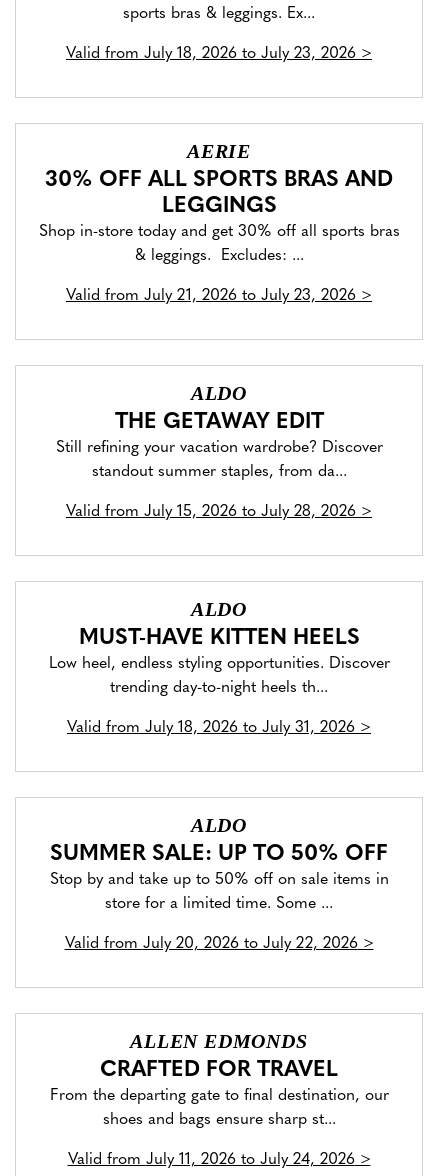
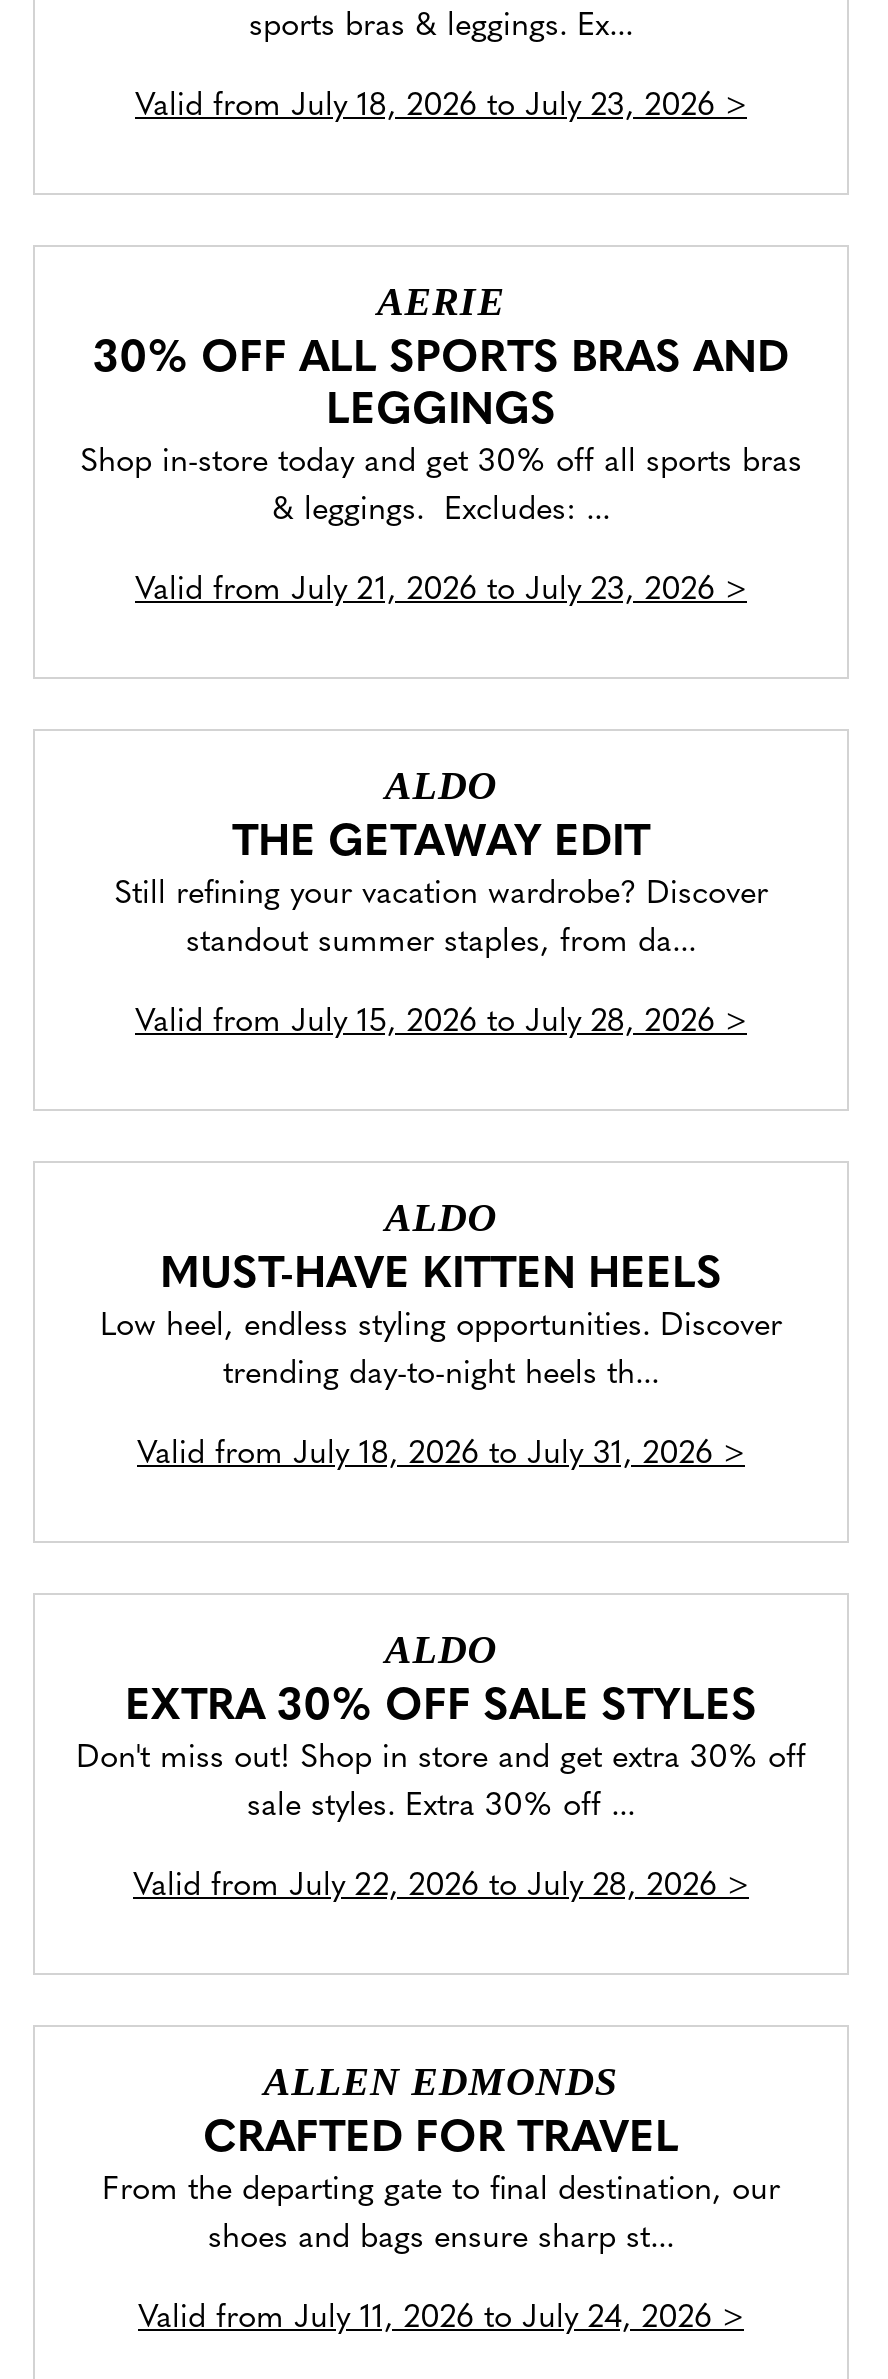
[49,844,388,888] SUMMER SALE: UP TO 50% OFF | Stop by and take up to 50% off on sale items in -> [76,1687,806,1775] EXTRA 30% OFF SALE STYLES | Don't miss out! Shop in store and get extra 30% off
[105,896,333,912] store for a limited time. Some ... -> [247,1791,635,1823] sale styles. Extra 30% off ...
[64,936,373,952] Valid from July 20, 2026 to July 22, 2026 > -> [133,1871,749,1903] Valid from July 22, 2026 to July 28, 2026 >

